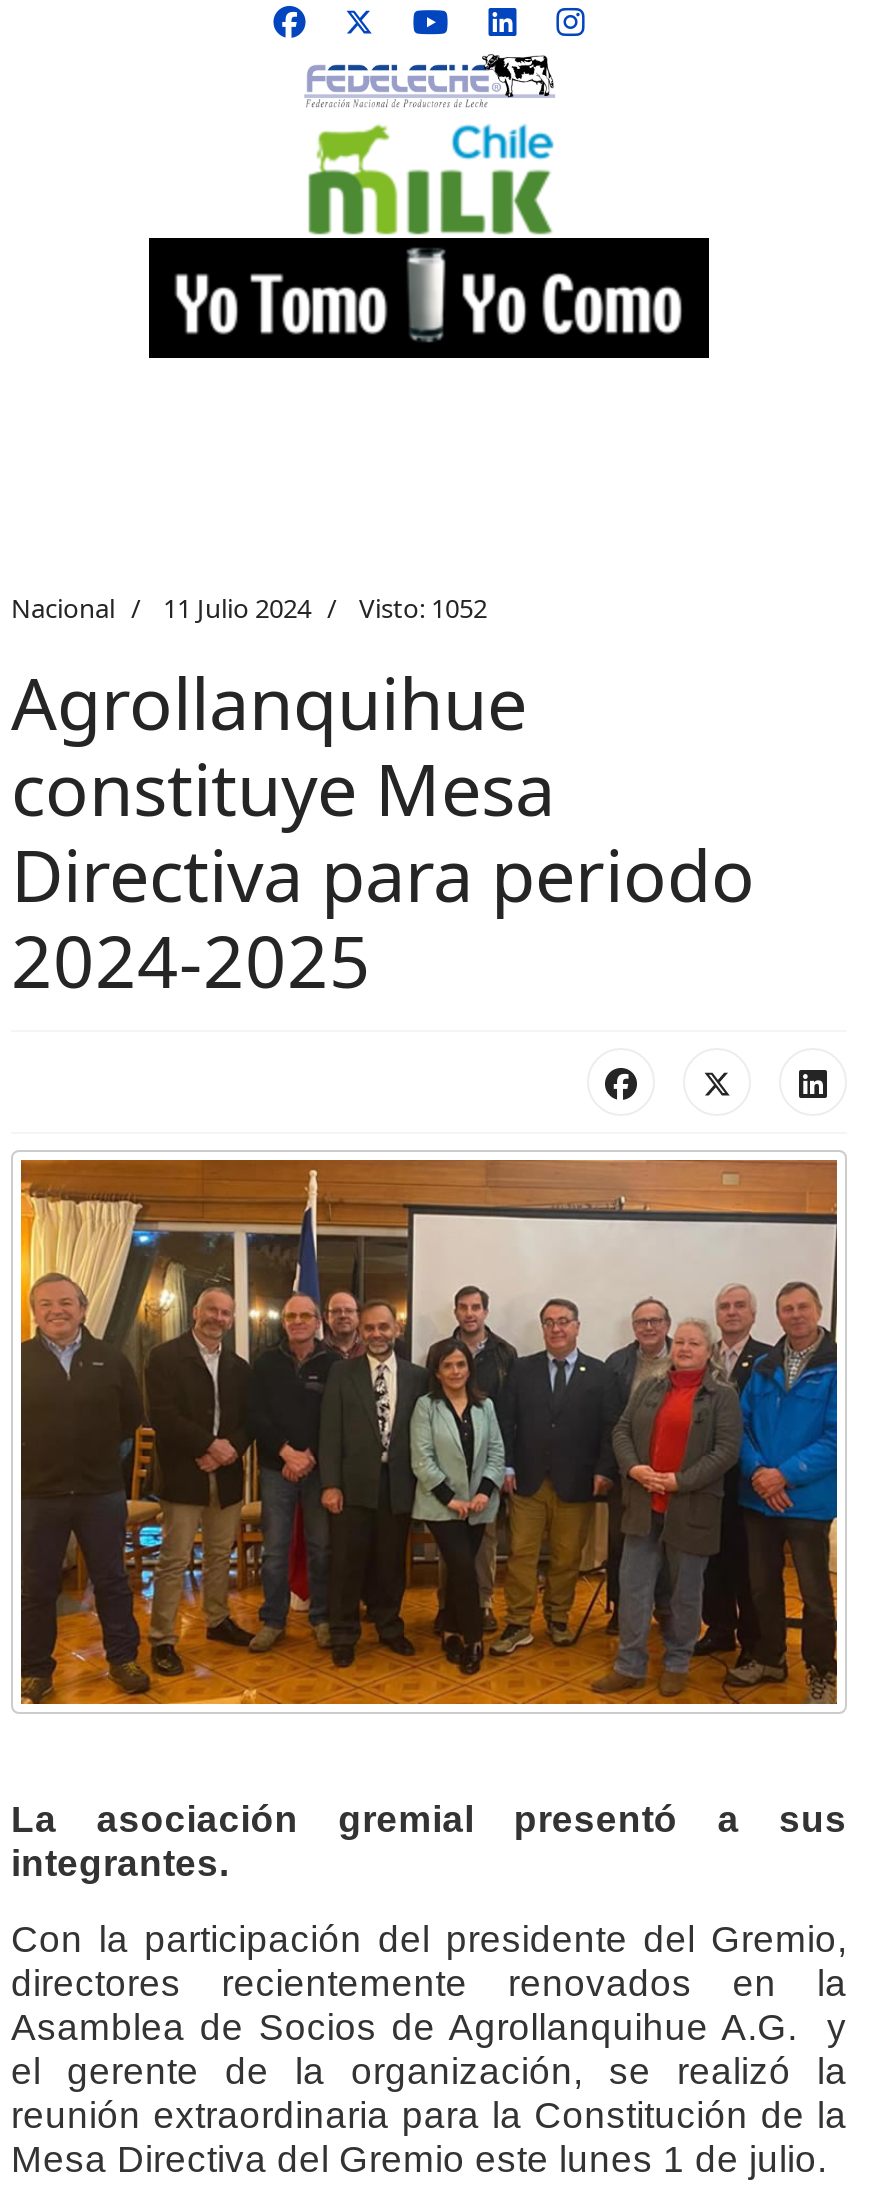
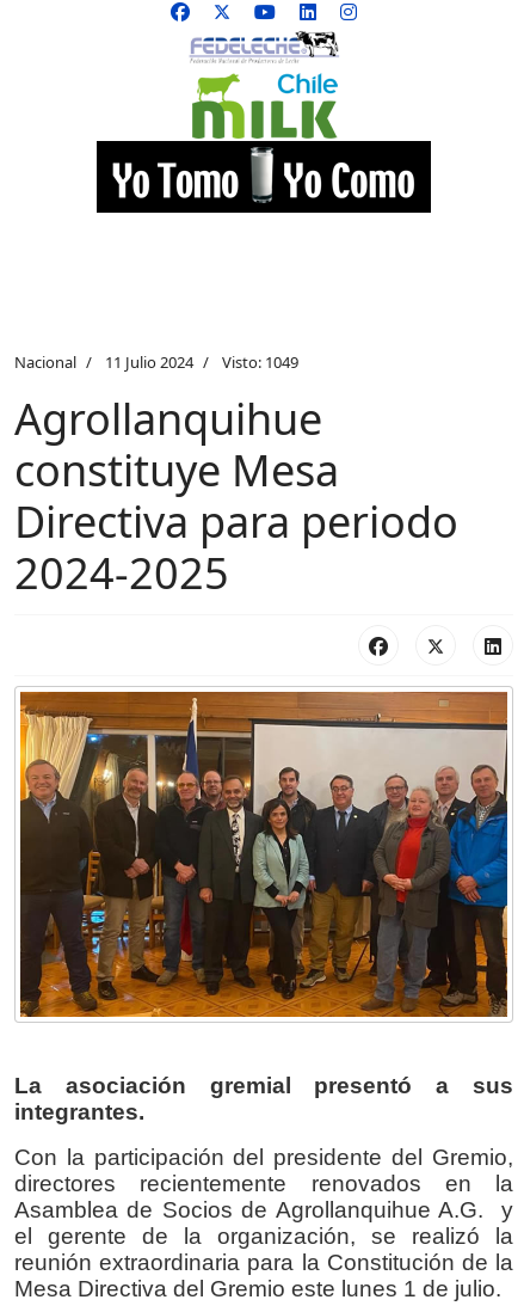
[11,590,487,626] Nacional 11 Julio 2024 Visto: 1052 -> [14,351,298,373] Nacional 11 Julio 2024 Visto: 1049

